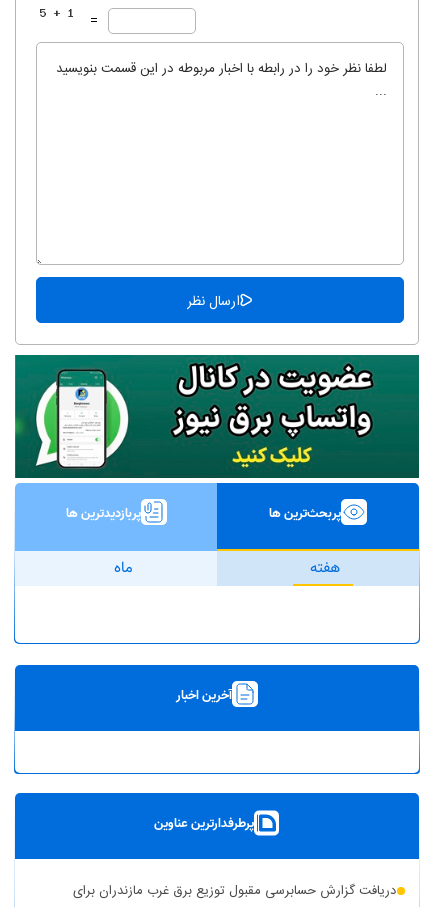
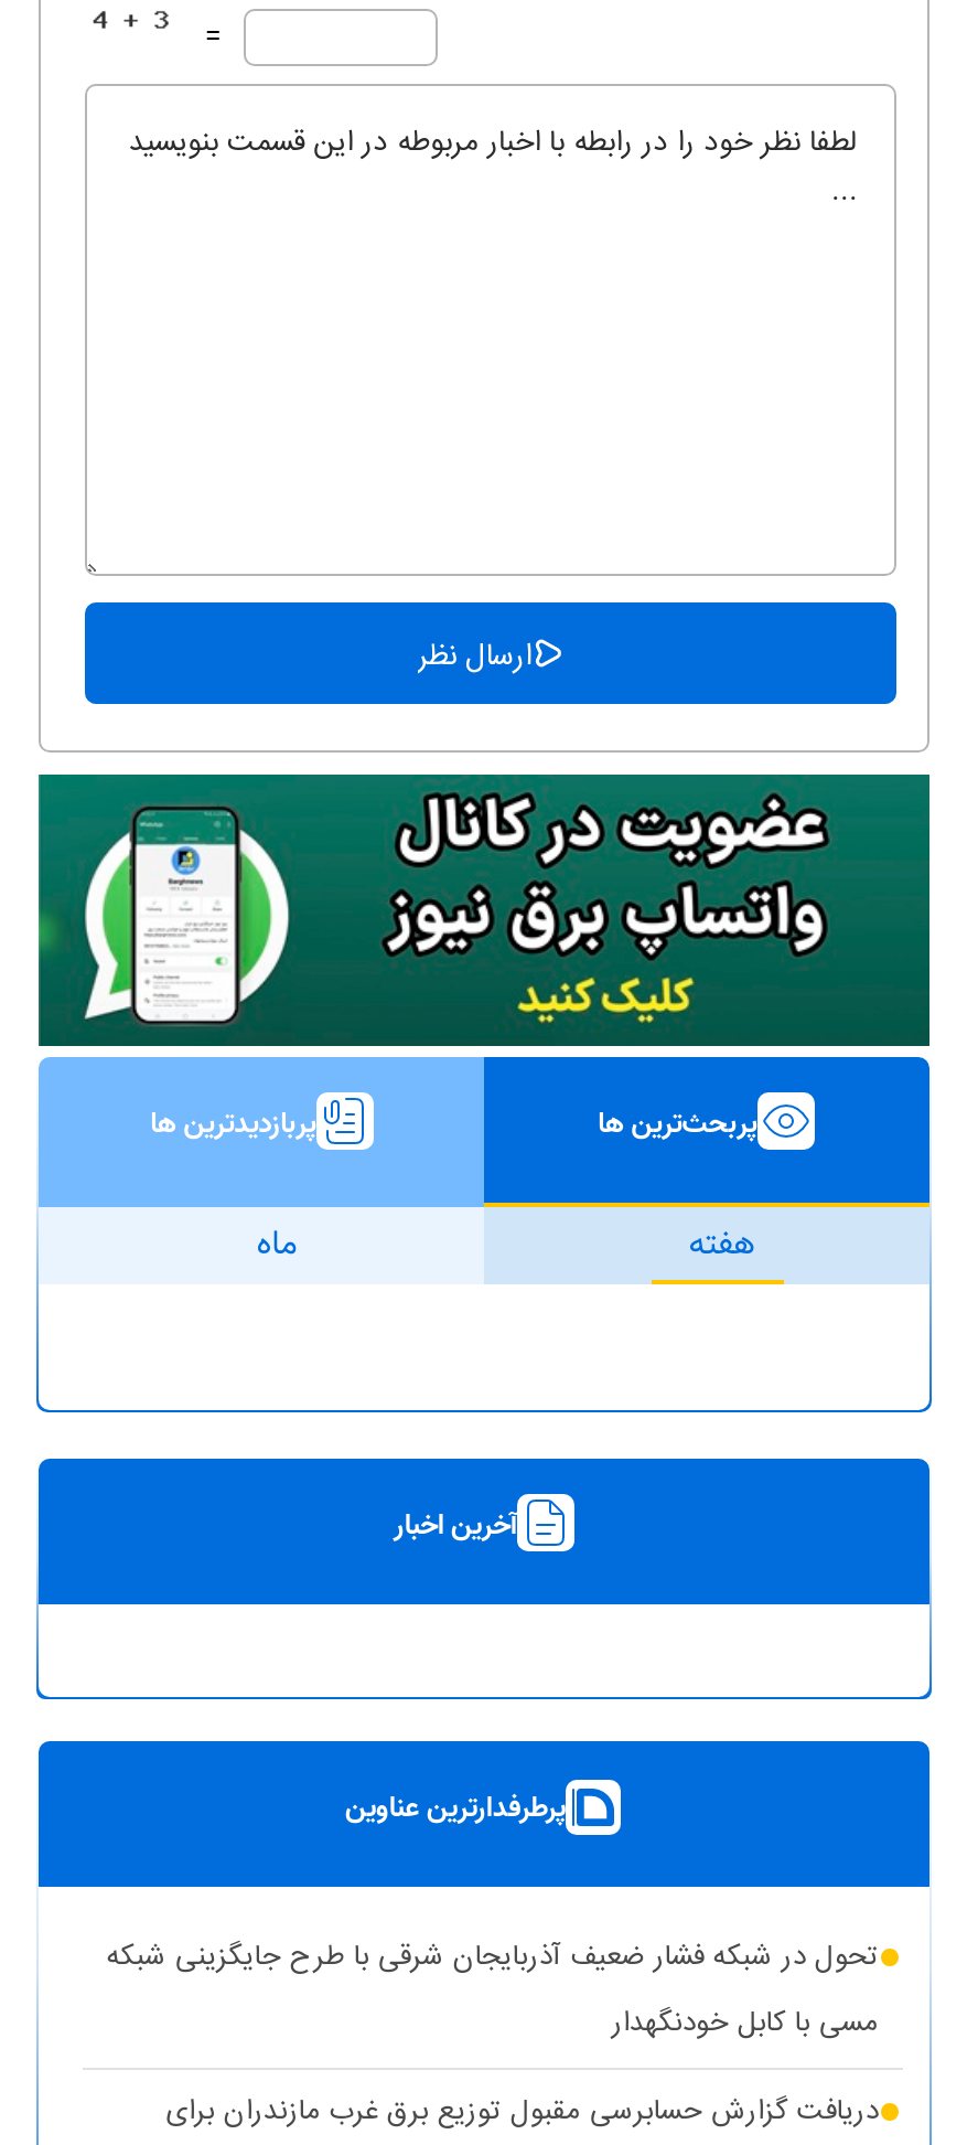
none -> [107,1932,879,2047] تحول در شبکه فشار ضعیف آذربایجان شرقی با طرح جایگزینی شبکه | مسی با کابل خودنگهدار

